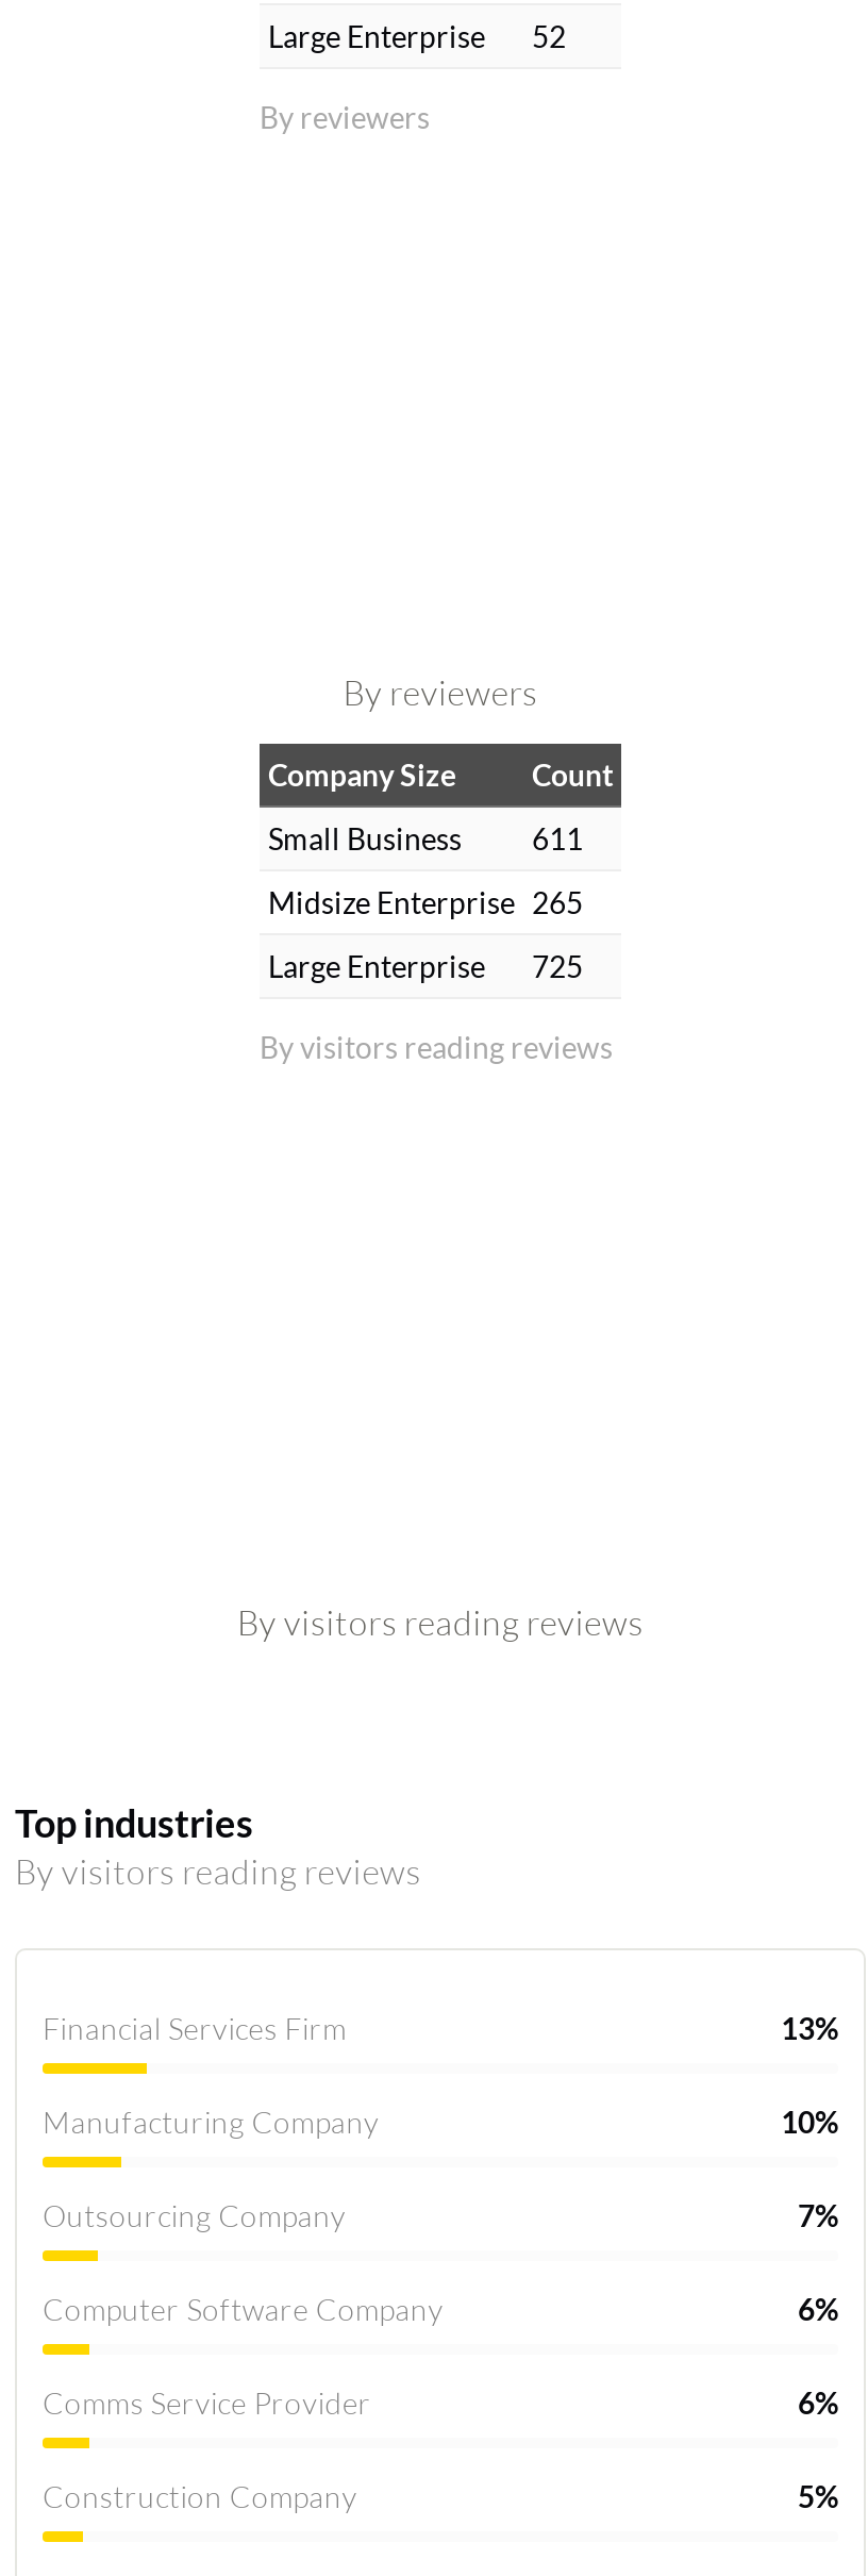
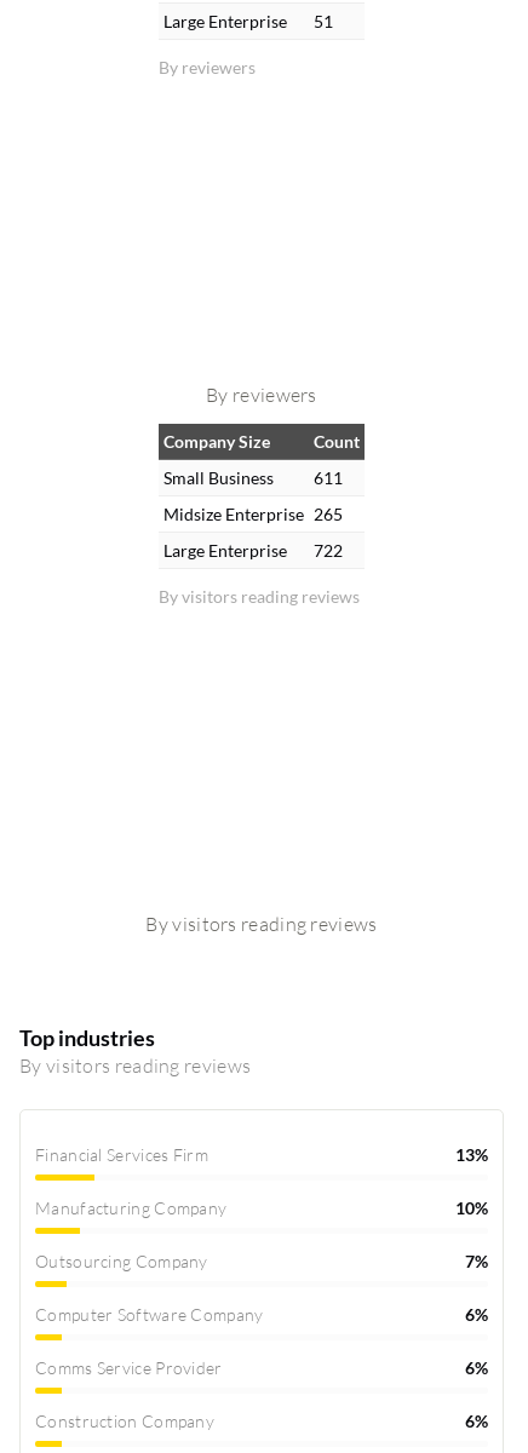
[268,19,566,55] Large Enterprise 52 -> [163,11,333,32] Large Enterprise 51
[268,948,583,985] Large Enterprise 725 -> [163,540,343,561] Large Enterprise 722
[798,2479,838,2515] 5% -> [465,1411,488,1431] 6%

